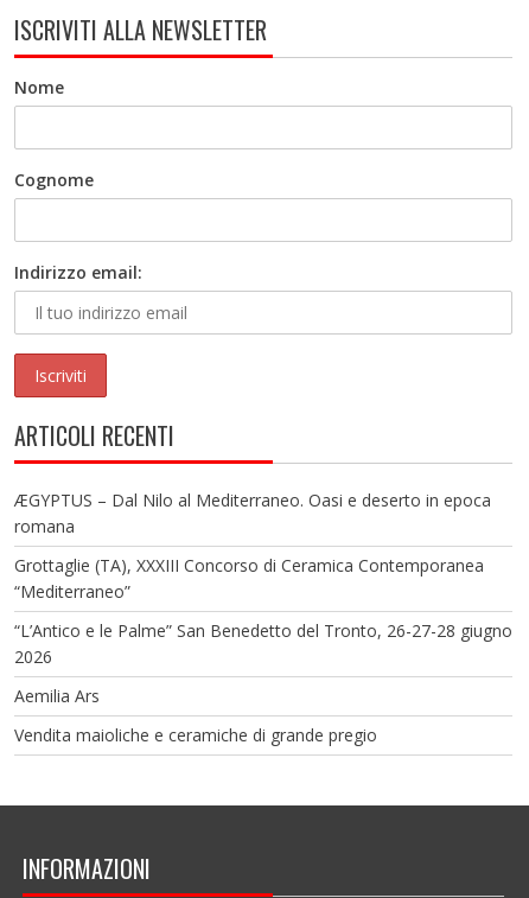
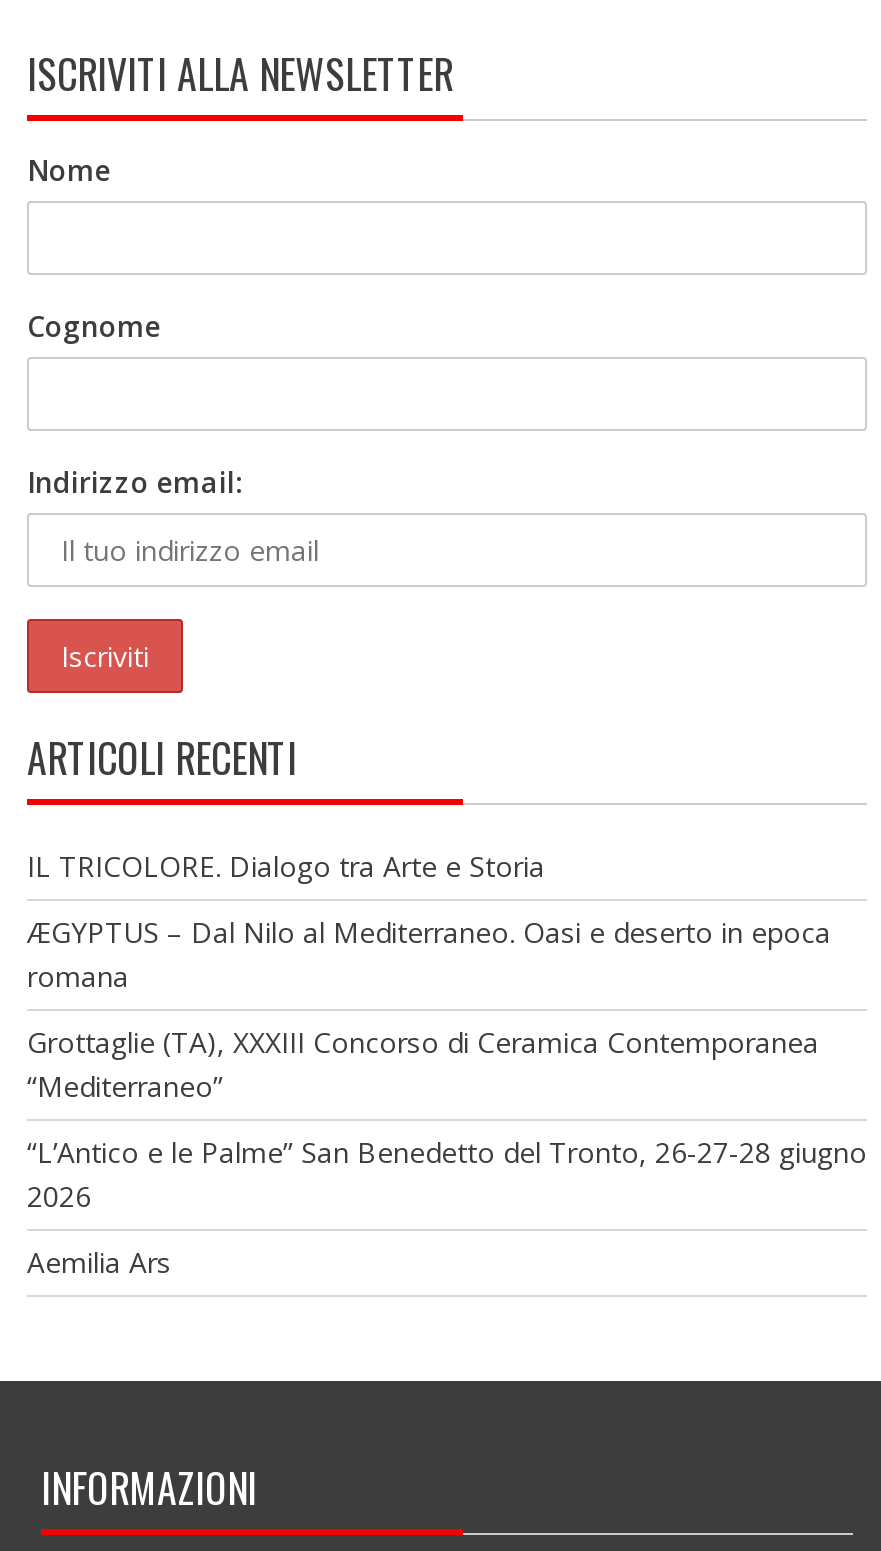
none -> [27,846,545,884] IL TRICOLORE. Dialogo tra Arte e Storia
moved [14,488,512,707] -> [27,912,867,1280]: ÆGYPTUS – Dal Nilo al Mediterraneo. Oasi e deserto in epoca | romana | Grottaglie (TA), XXXIII Concorso di Ceramica Contemporanea | “Mediterraneo” | “L’Antico e le Palme” San Benedetto del Tronto, 26-27-28 giugno | 2026 | Aemilia Ars
[14,723,377,746] Vendita maioliche e ceramiche di grande pregio -> none

